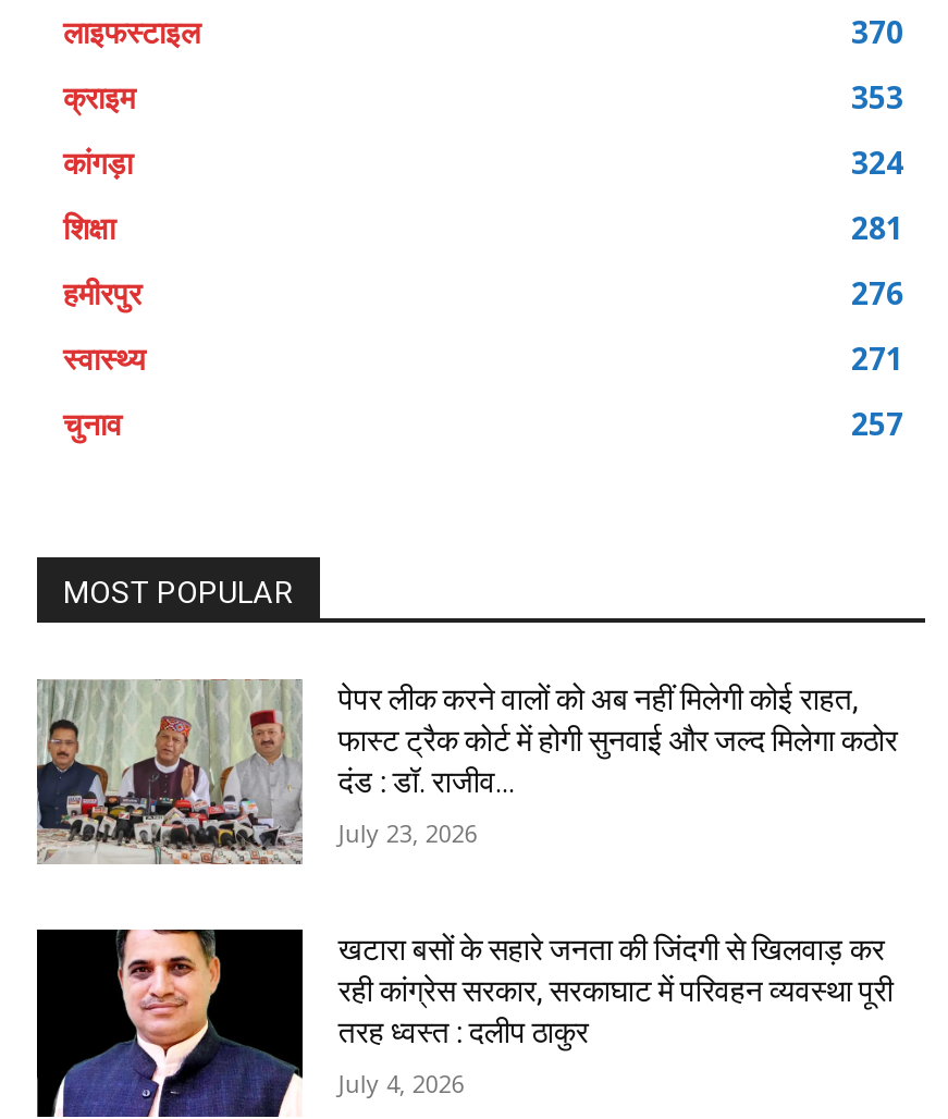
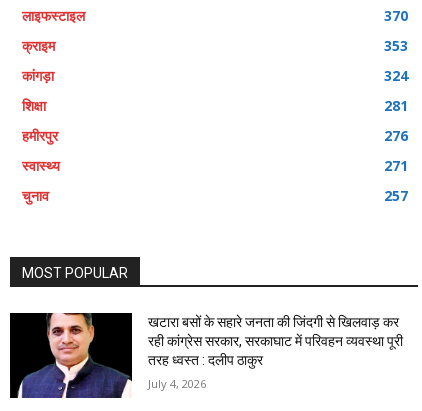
[35,679,898,866] [image] | पेपर लीक करने वालों को अब नहीं मिलेगी कोई राहत, | फास्ट ट्रैक कोर्ट में होगी सुनवाई और जल्द मिलेगा कठोर | दंड : डॉ. राजीव... | July 23, 2026 -> none

